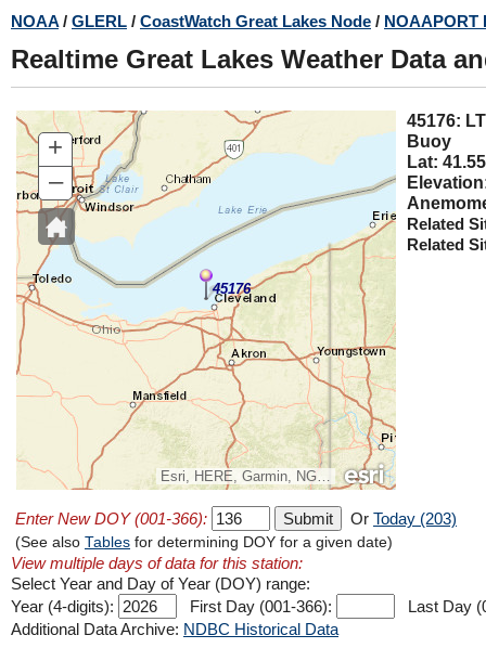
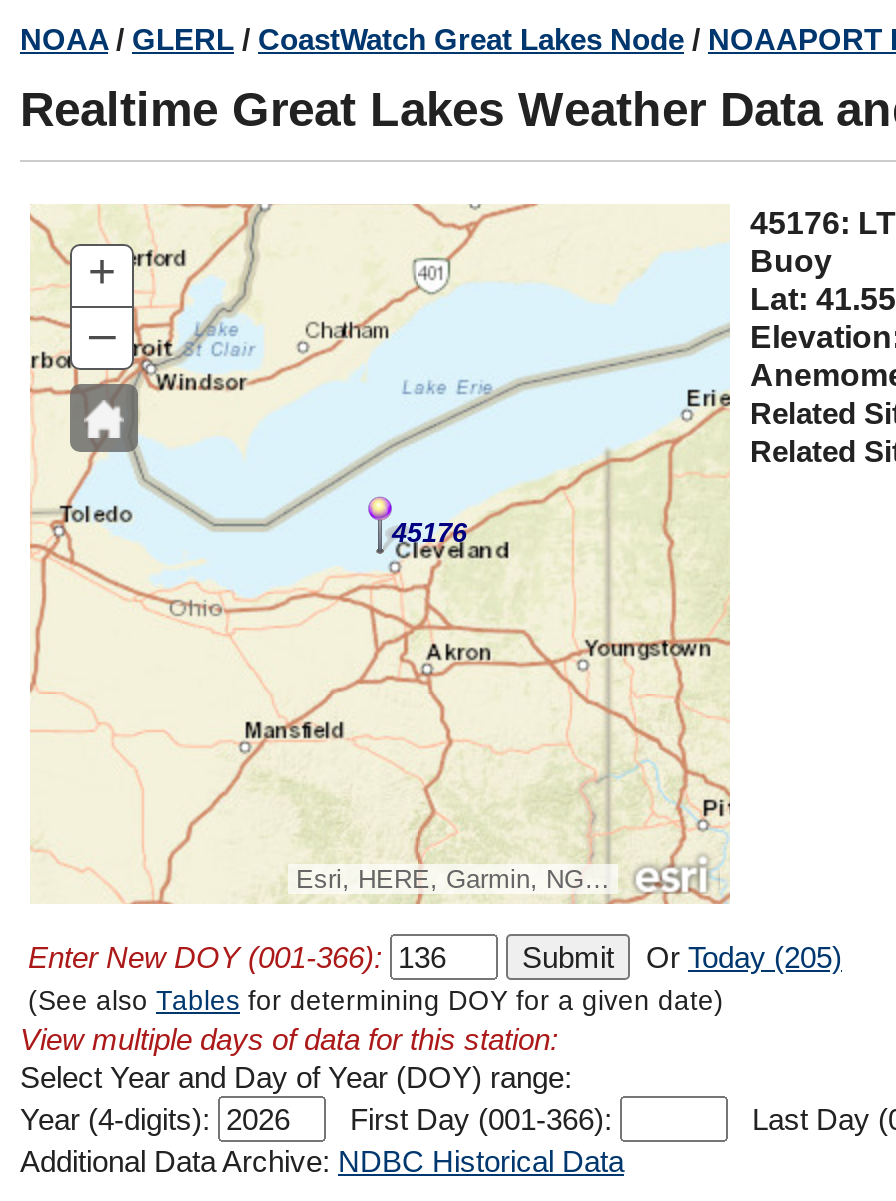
[342,509,457,528] Or Today (203) -> [630,940,842,974] Or Today (205)

